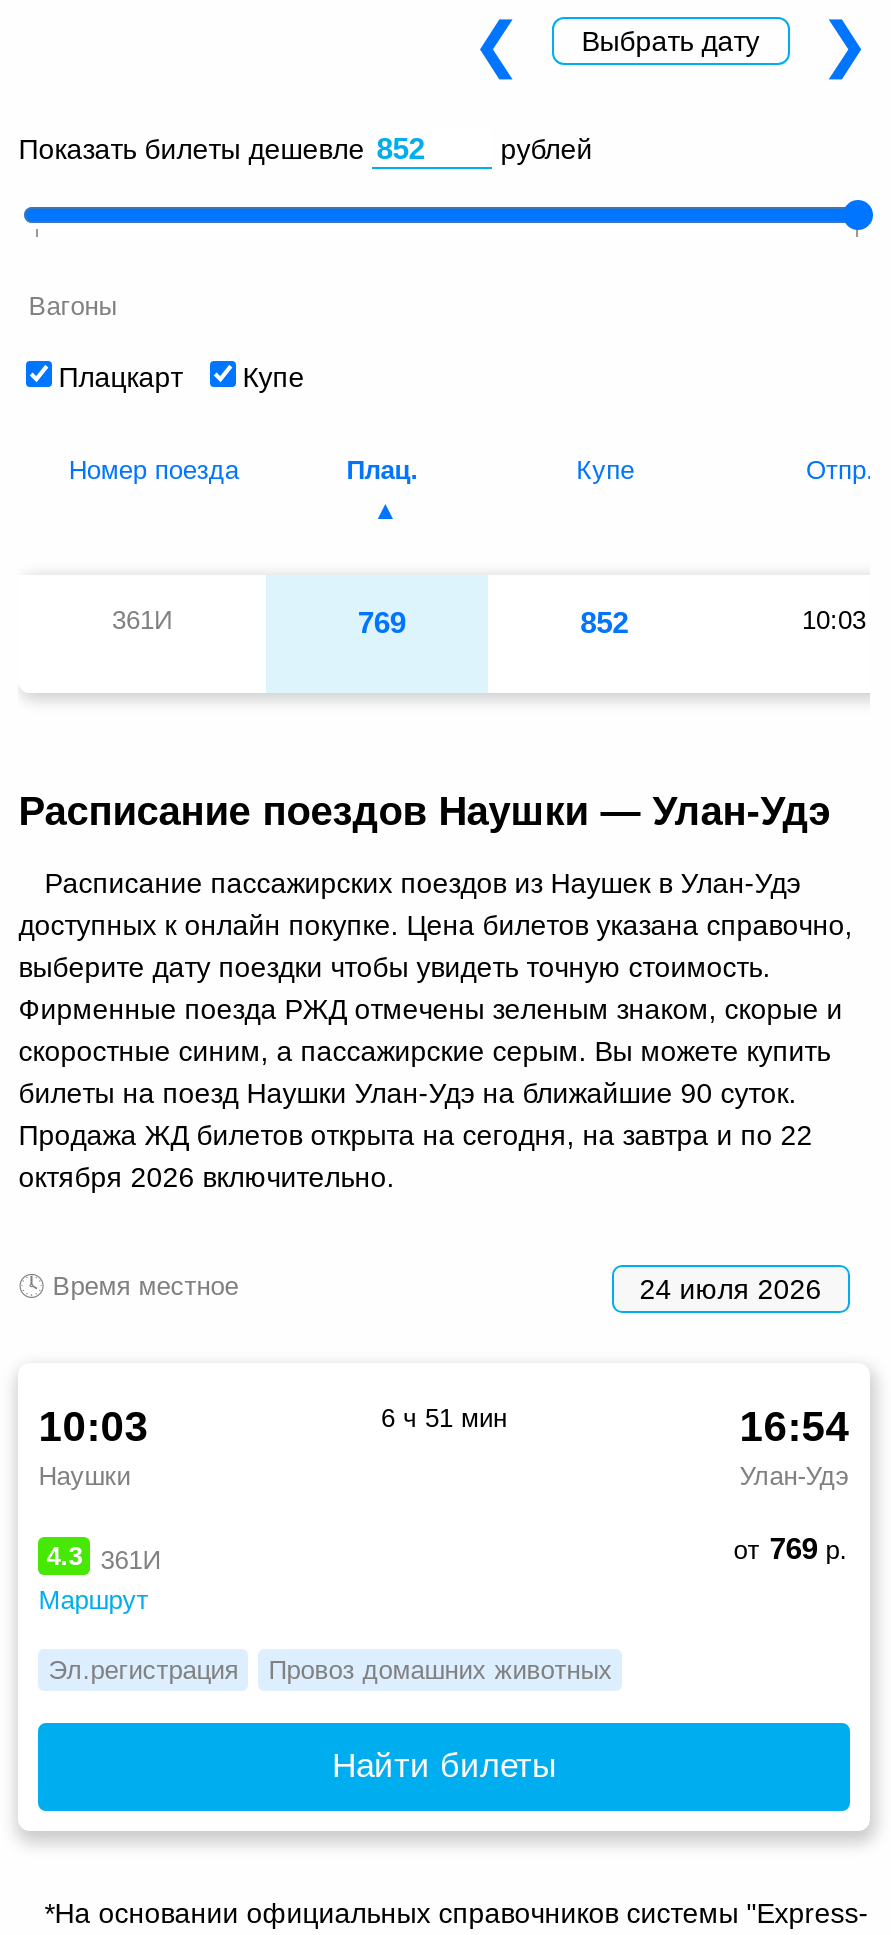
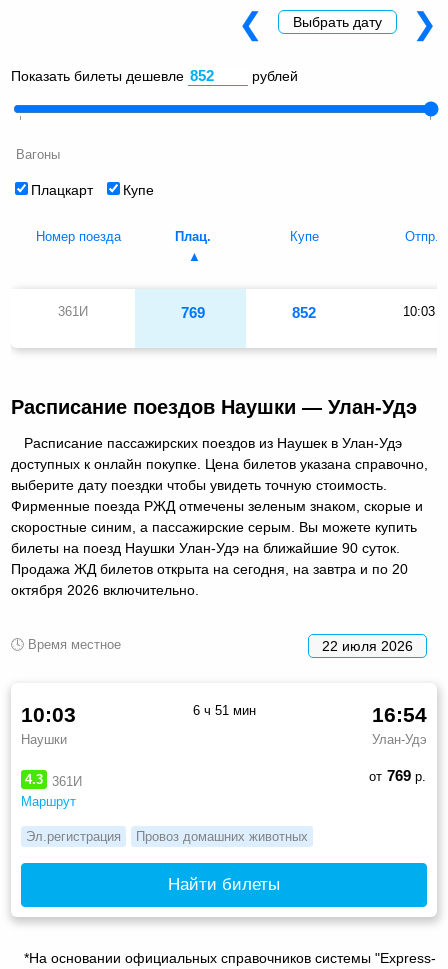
[18,1118,812,1150] Продажа ЖД билетов открыта на сегодня, на завтра и по 22 -> [11,561,408,577] Продажа ЖД билетов открыта на сегодня, на завтра и по 20
[640,1272,822,1304] 24 июля 2026 -> [322,638,413,654] 22 июля 2026

